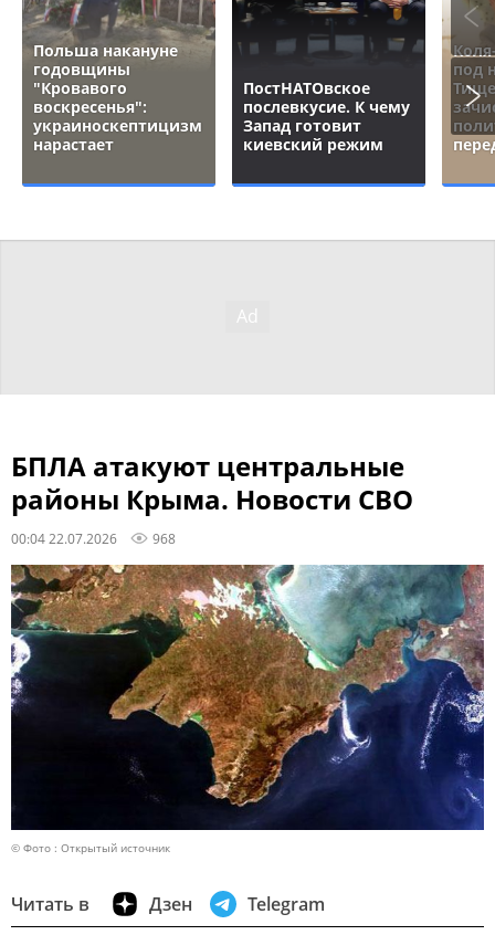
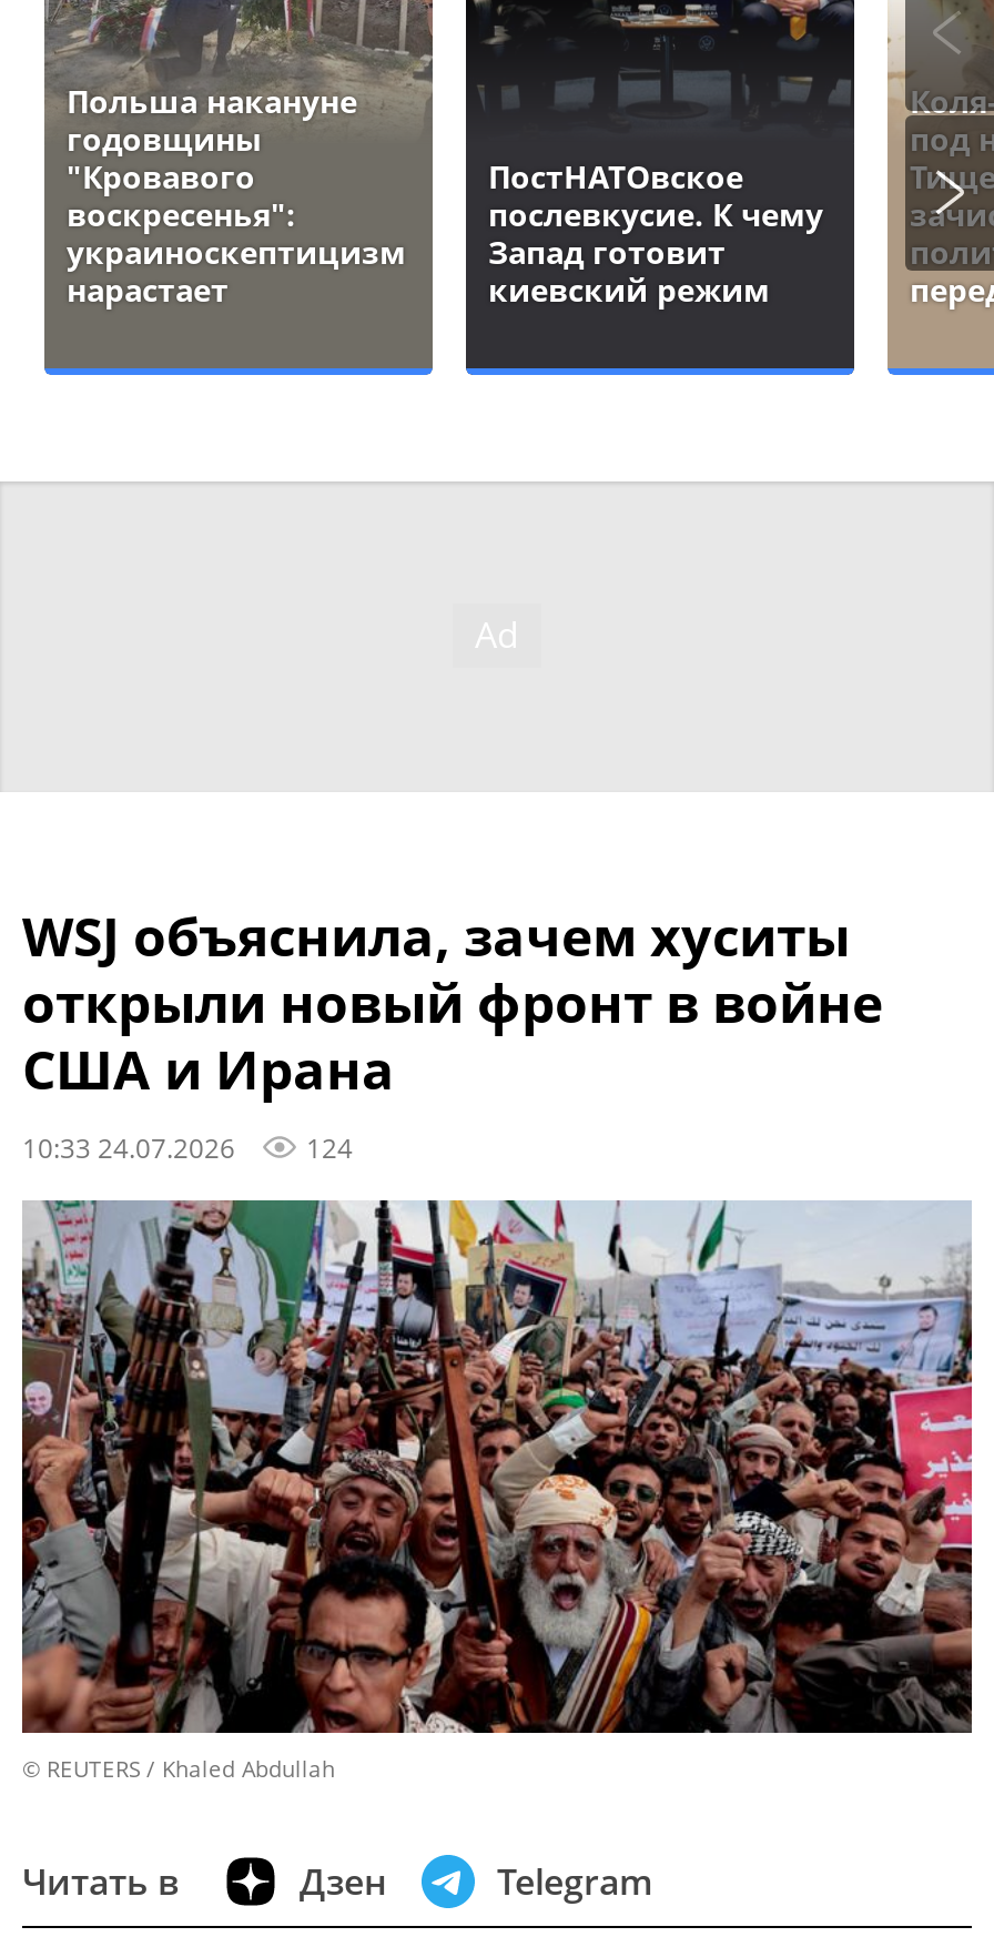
[11,447,413,547] БПЛА атакуют центральные | районы Крыма. Новости СВО | 00:04 22.07.2026 | 968 -> [22,898,883,1164] WSJ объяснила, зачем хуситы | открыли новый фронт в войне | США и Ирана | 10:33 24.07.2026 | 124
[11,564,485,855] [image] | © Фото : Открытый источник -> [20,1198,974,1785] [image] | © REUTERS / Khaled Abdullah

